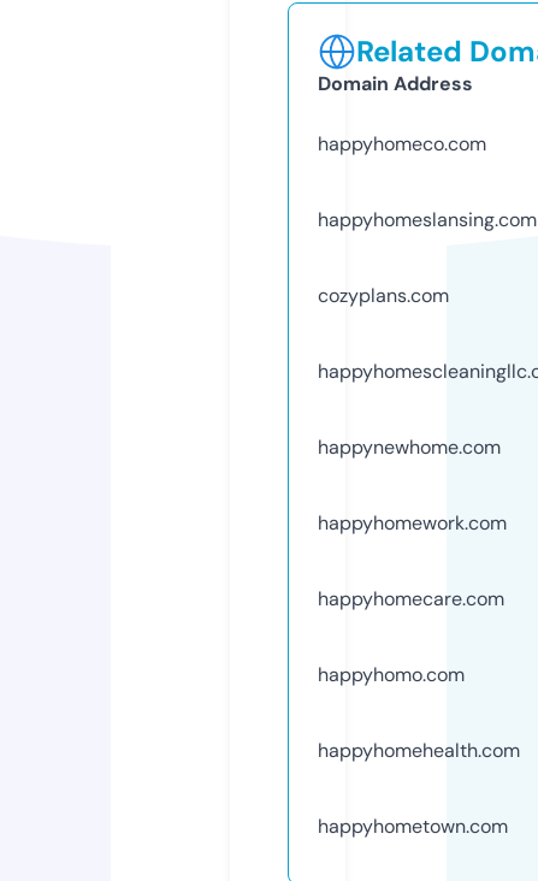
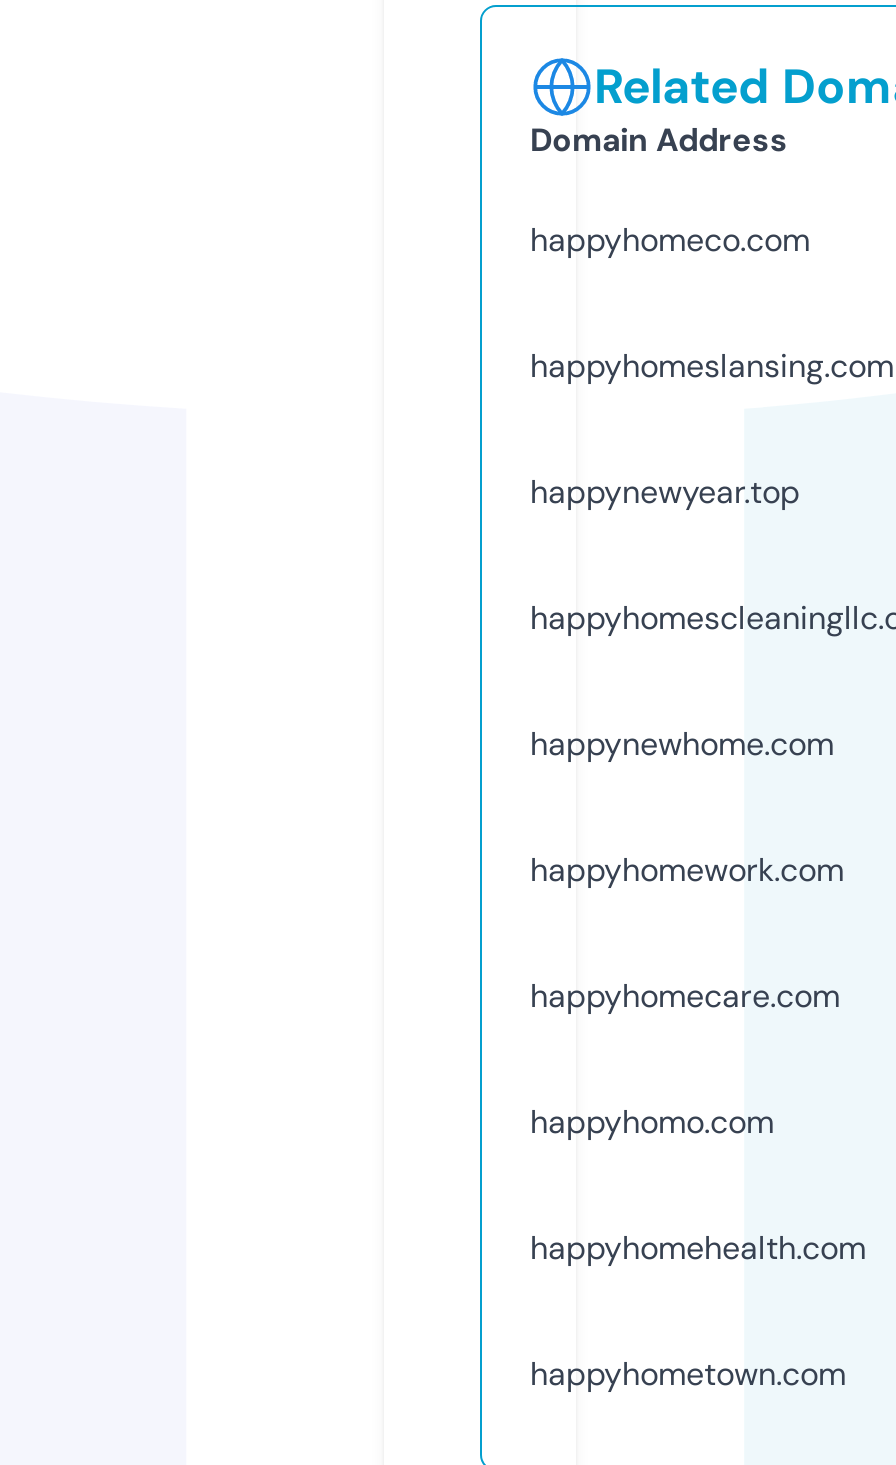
[318,283,449,308] cozyplans.com -> [530,471,800,513] happynewyear.top

